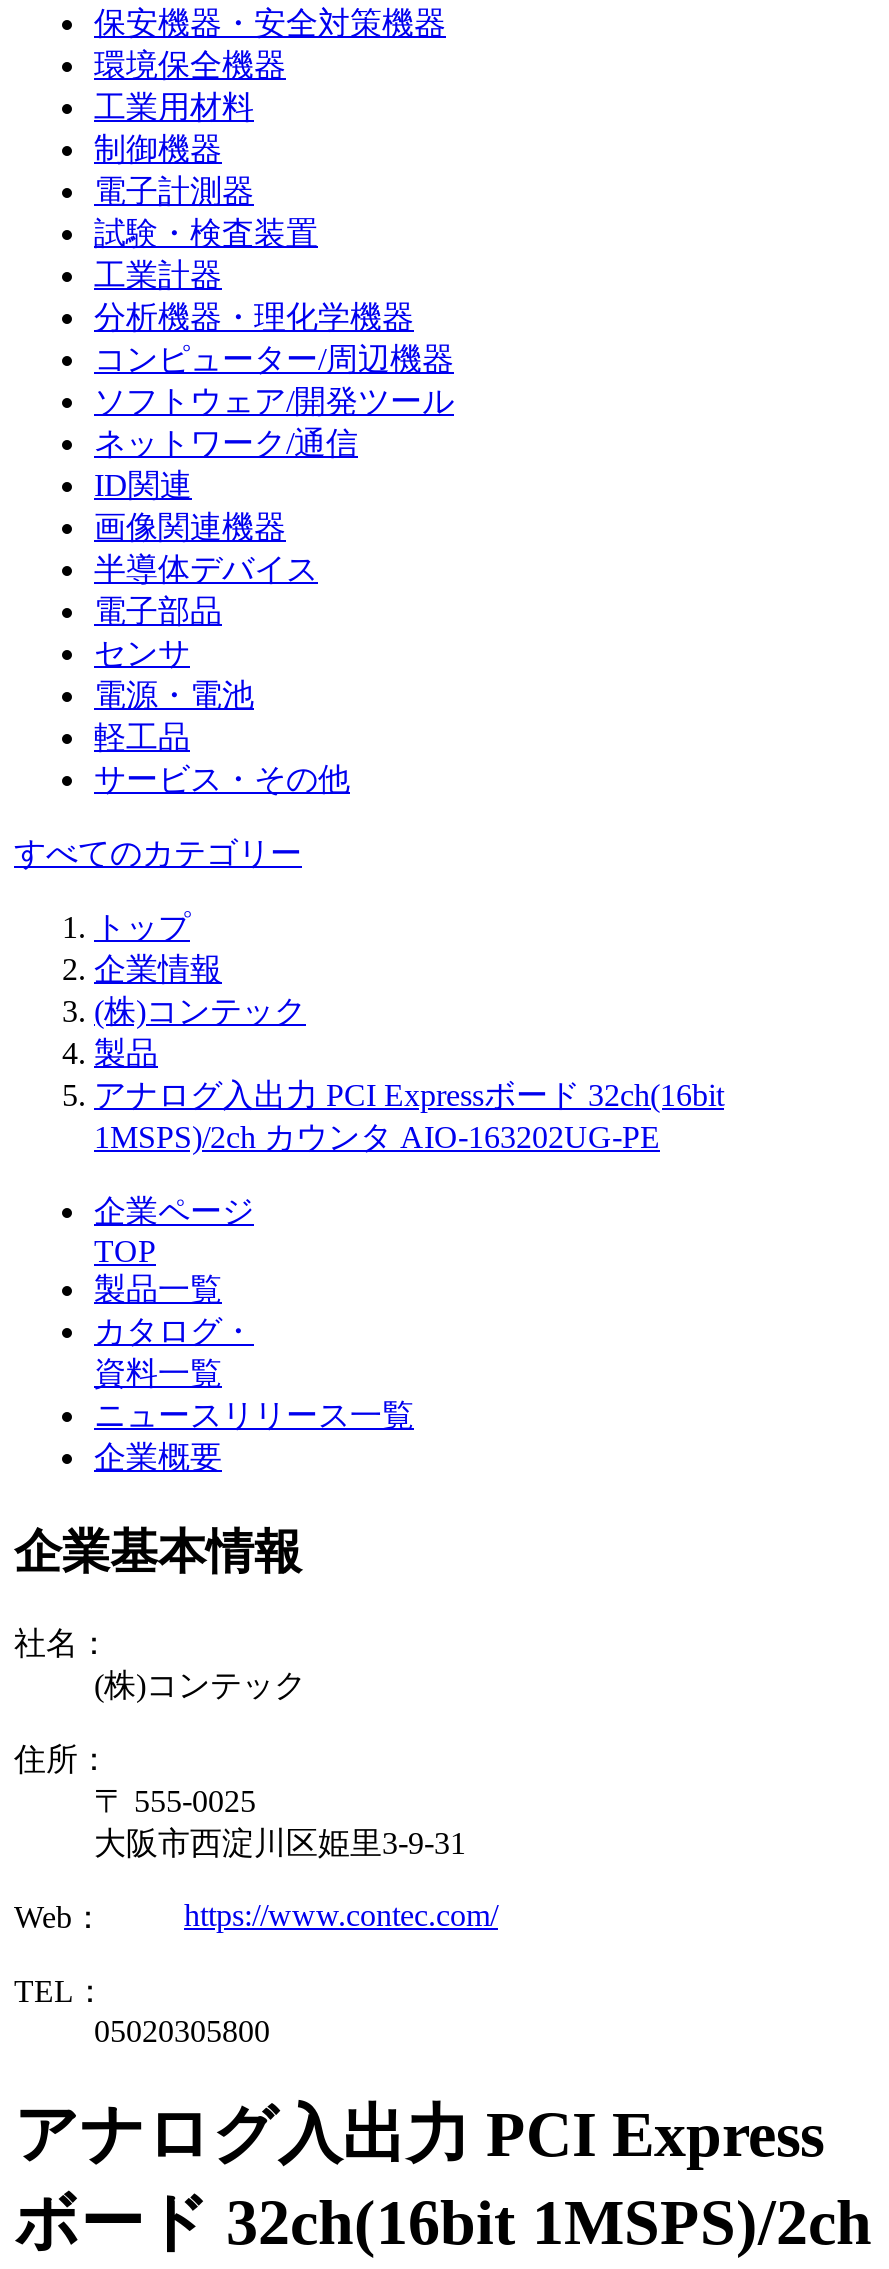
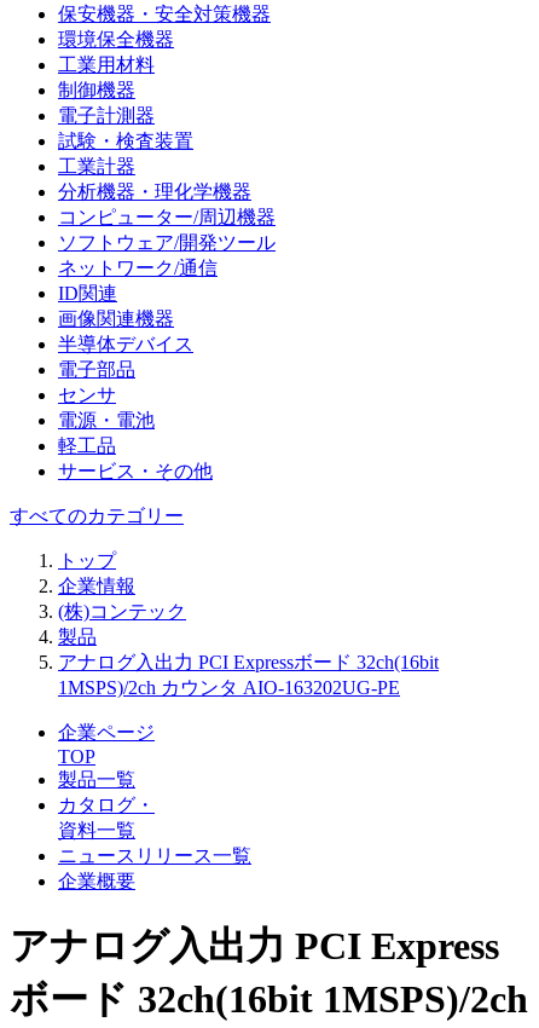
[14,1526,498,2048] 企業基本情報 | 社名： | (株)コンテック | 住所： | 〒 555-0025 | 大阪市西淀川区姫里3-9-31 | Web： | https://www.contec.com/ | TEL： | 05020305800 -> none

